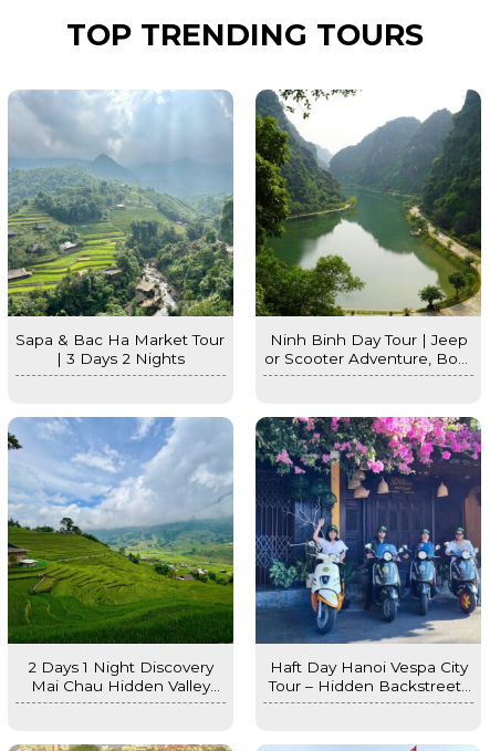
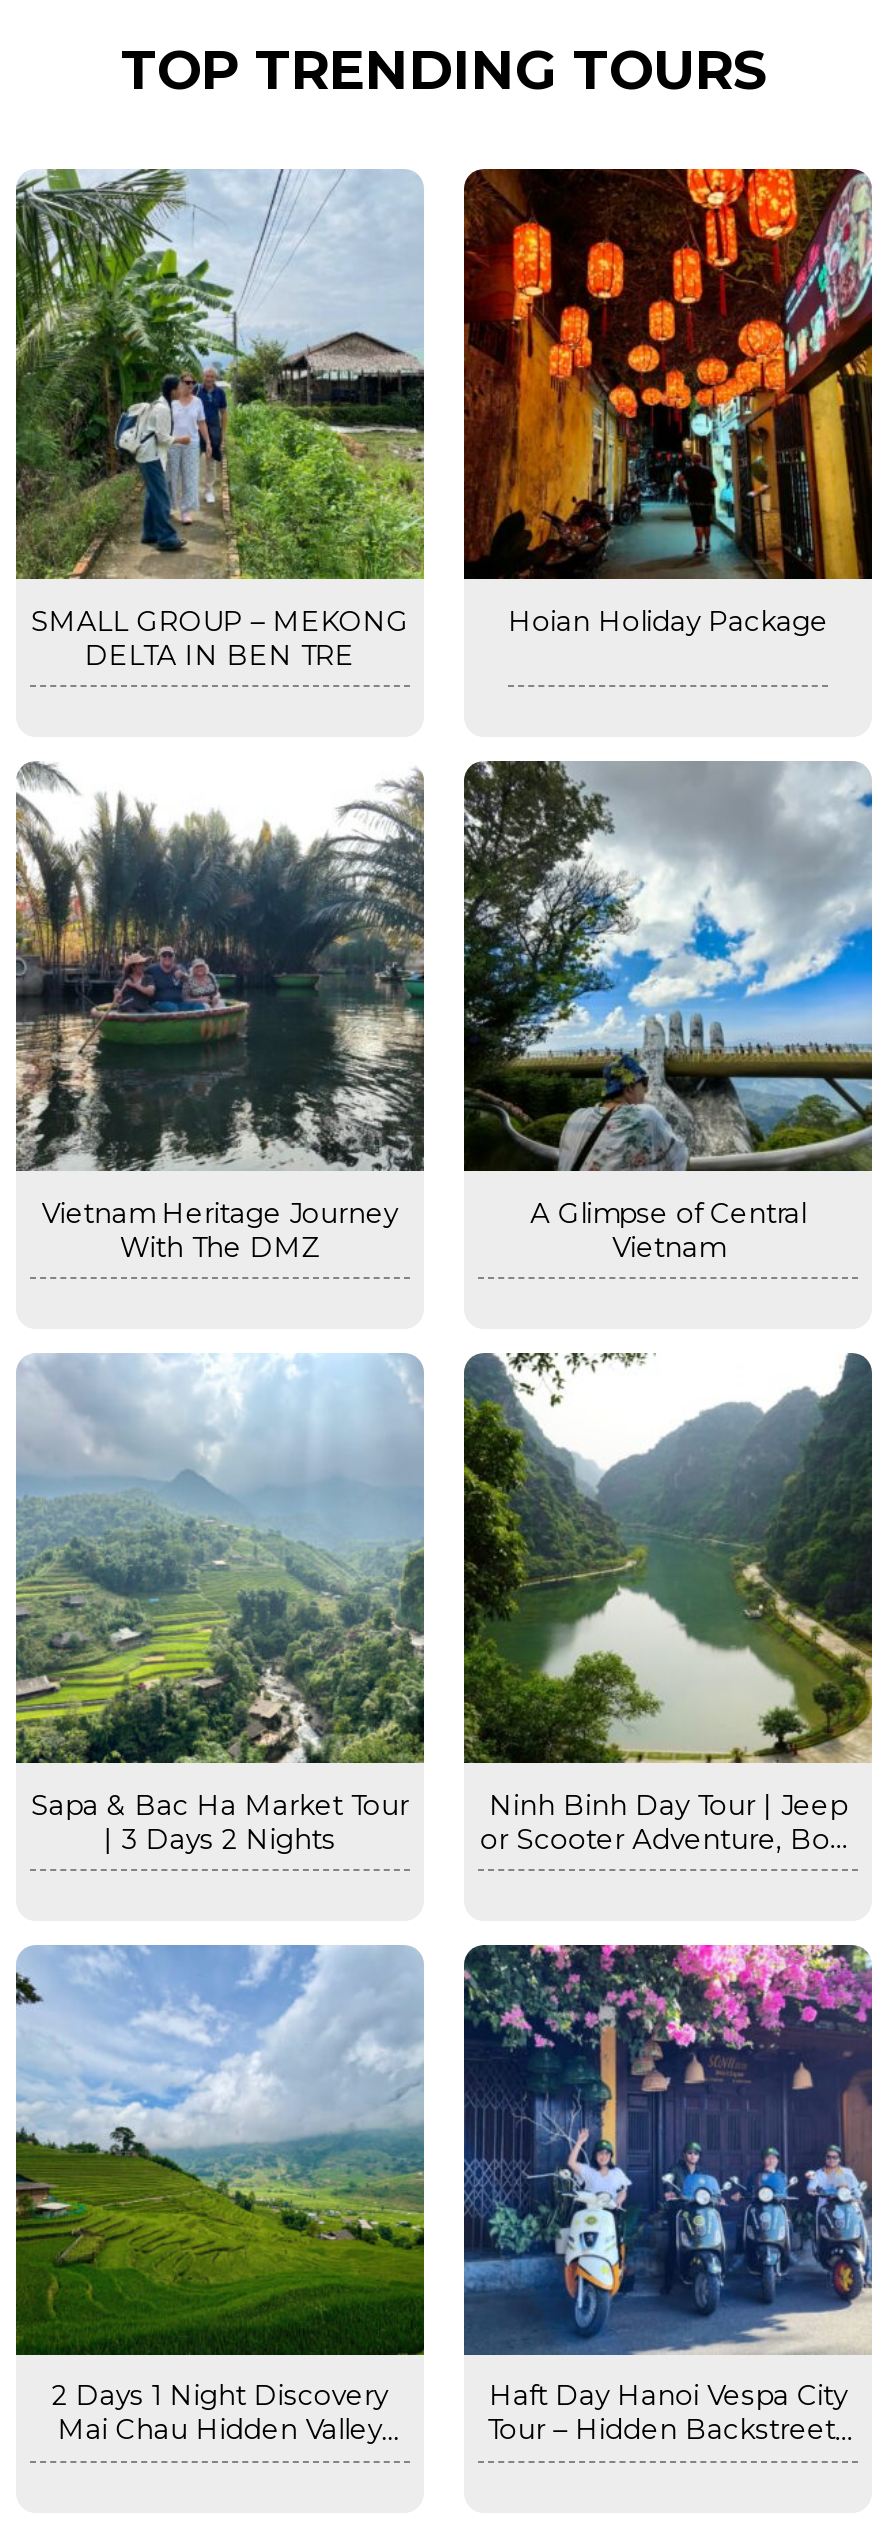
none -> [14,167,426,670] [image] | SMALL GROUP – MEKONG | DELTA IN BEN TRE
none -> [14,761,426,1262] [image] | Vietnam Heritage Journey | With The DMZ
none -> [462,167,874,636] [image] | Hoian Holiday Package
none -> [462,759,874,1262] [image] | A Glimpse of Central | Vietnam

